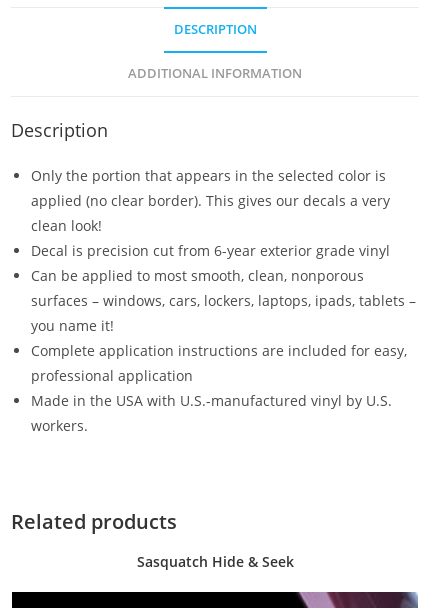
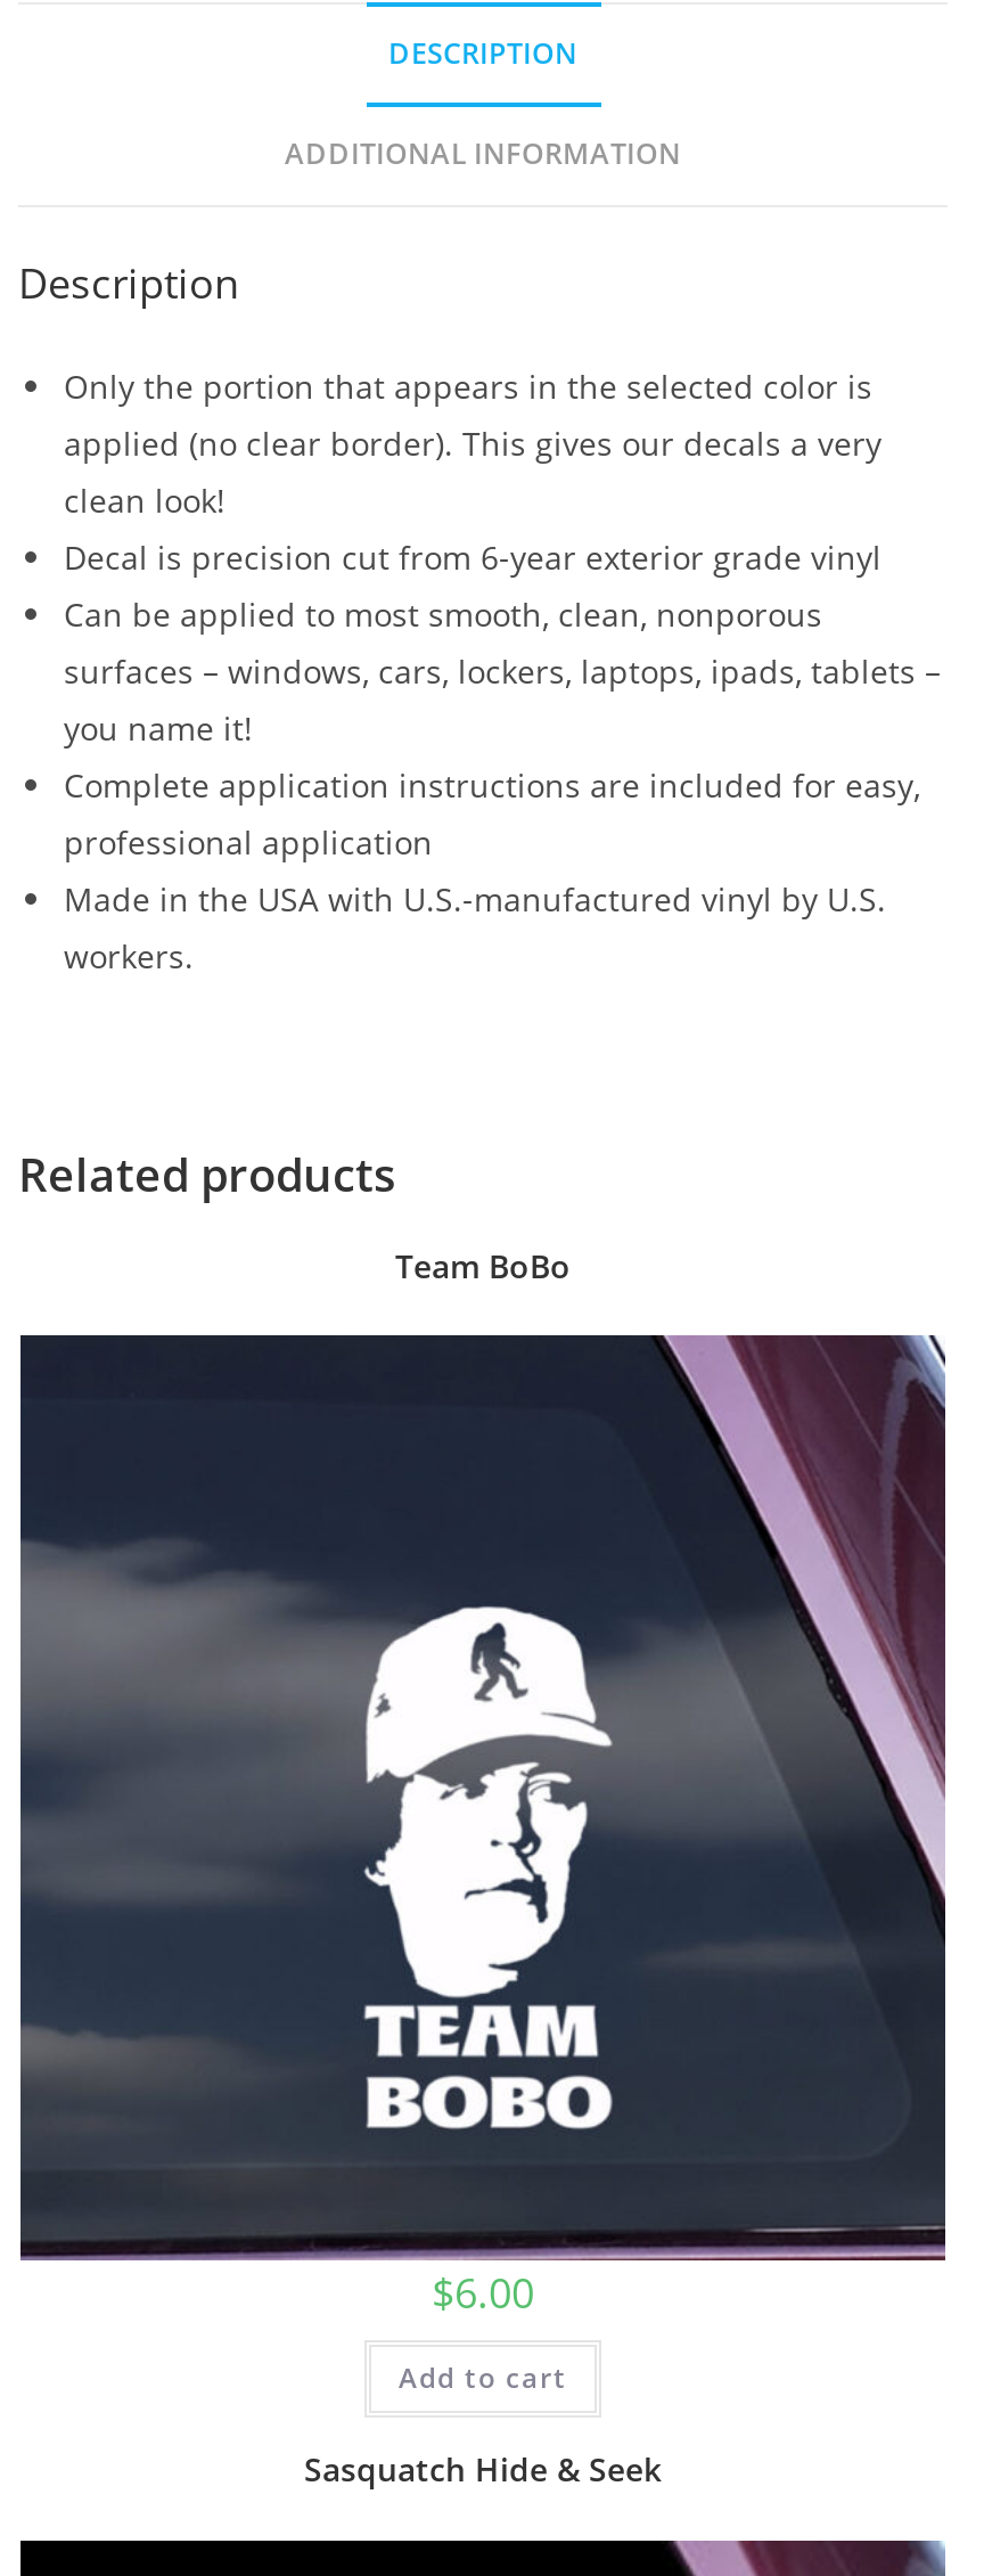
none -> [18,1335,948,2396] [image] | $6.00 | Add to cart
none -> [395,1243,571,1287] Team BoBo

